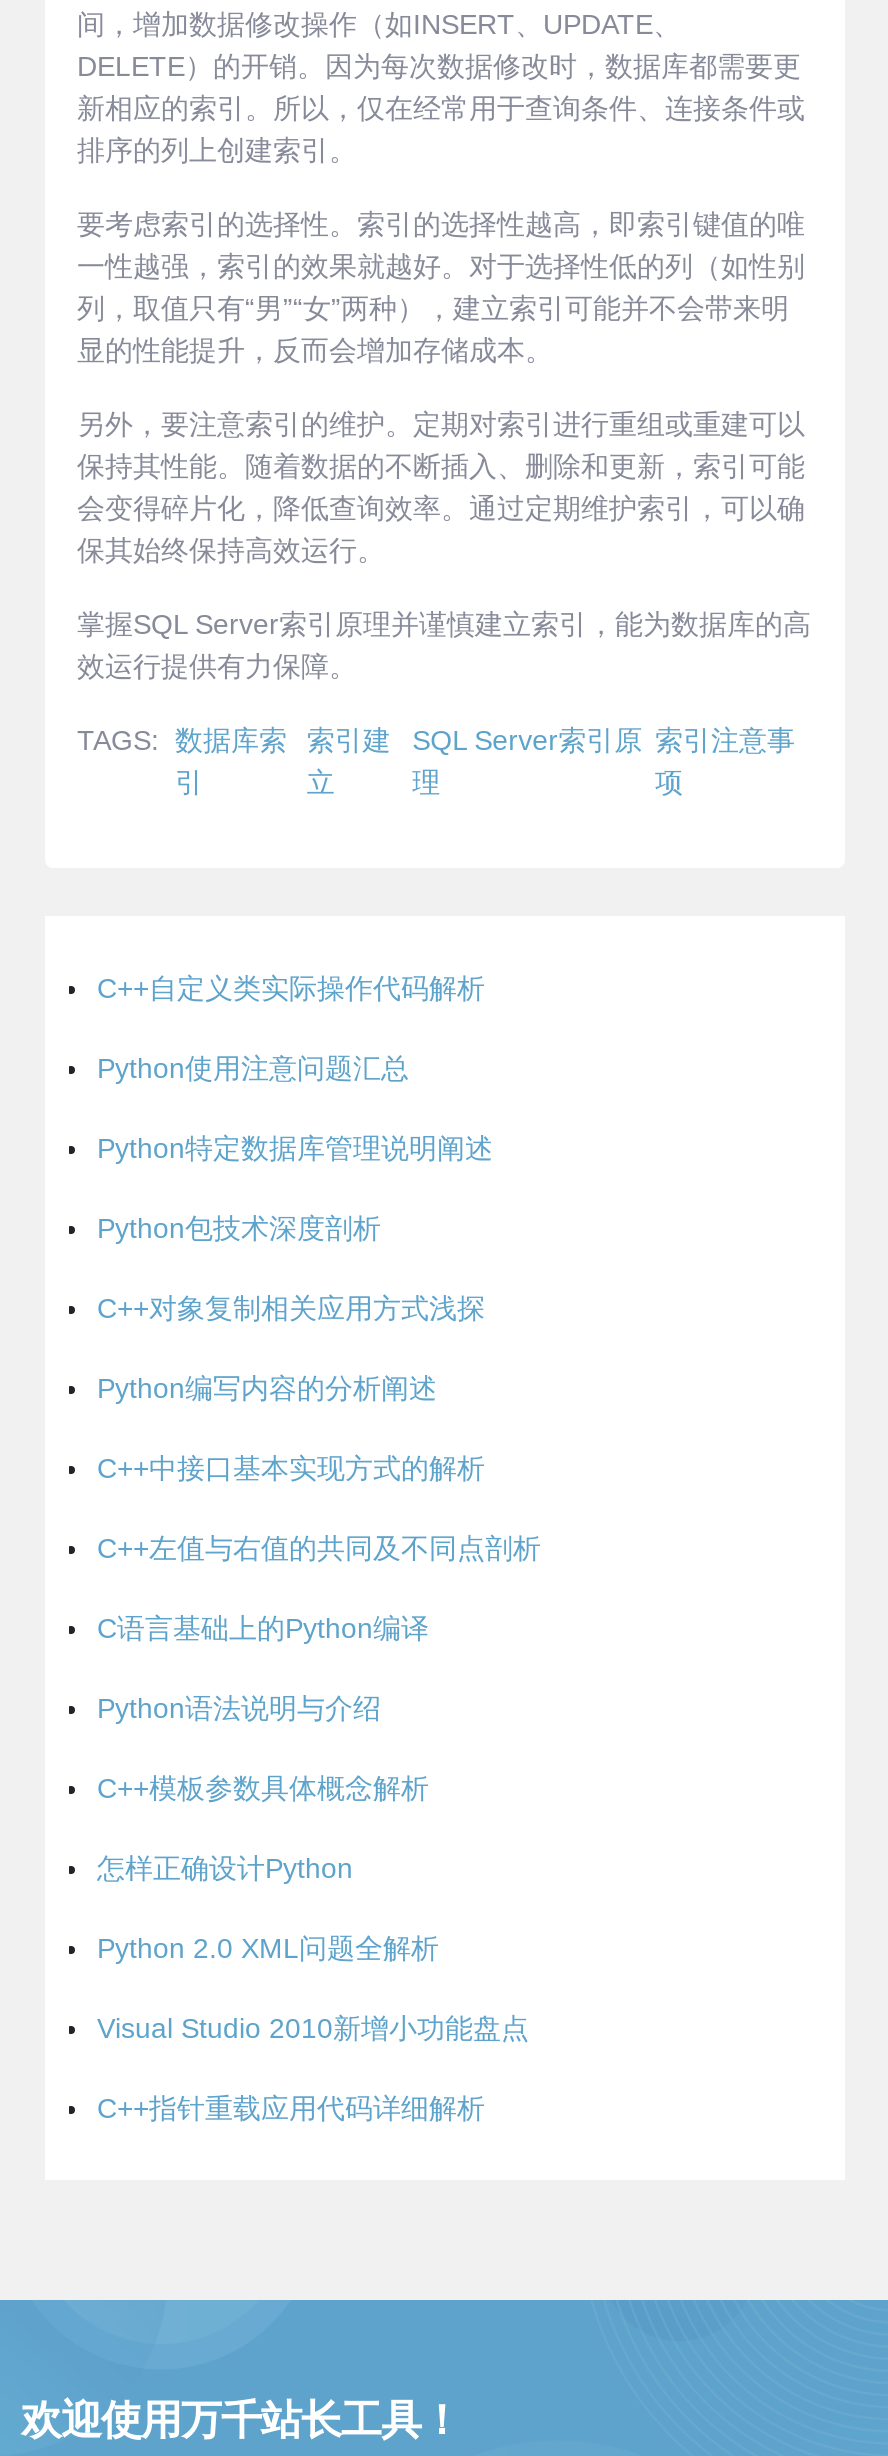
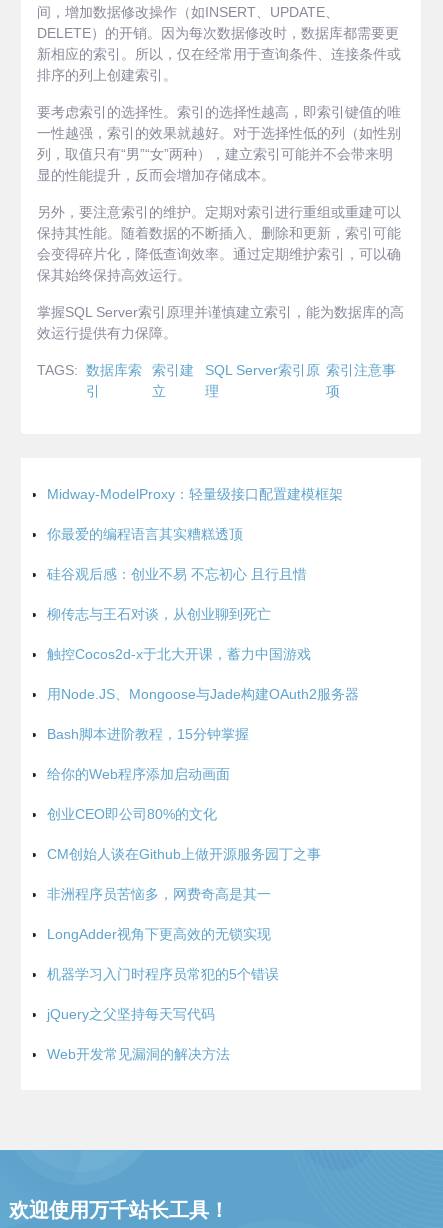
[97,973,485,1005] C++自定义类实际操作代码解析 -> [47,486,343,502] Midway-ModelProxy：轻量级接口配置建模框架
[97,1053,409,1085] Python使用注意问题汇总 -> [47,526,243,542] 你最爱的编程语言其实糟糕透顶
[97,1133,493,1165] Python特定数据库管理说明阐述 -> [47,566,307,582] 硅谷观后感：创业不易 不忘初心 且行且惜
[97,1213,381,1245] Python包技术深度剖析 -> [47,606,271,622] 柳传志与王石对谈，从创业聊到死亡
[97,1293,485,1325] C++对象复制相关应用方式浅探 -> [47,646,311,662] 触控Cocos2d-x于北大开课，蓄力中国游戏
[97,1373,437,1405] Python编写内容的分析阐述 -> [47,686,359,702] 用Node.JS、Mongoose与Jade构建OAuth2服务器
[97,1453,485,1485] C++中接口基本实现方式的解析 -> [47,726,249,742] Bash脚本进阶教程，15分钟掌握
[97,1533,541,1565] C++左值与右值的共同及不同点剖析 -> [47,766,230,782] 给你的Web程序添加启动画面
[97,1613,429,1645] C语言基础上的Python编译 -> [47,806,217,822] 创业CEO即公司80%的文化
[97,1693,381,1725] Python语法说明与介绍 -> [47,846,321,862] CM创始人谈在Github上做开源服务园丁之事
[97,1773,429,1805] C++模板参数具体概念解析 -> [47,886,271,902] 非洲程序员苦恼多，网费奇高是其一
[97,1853,353,1885] 怎样正确设计Python -> [47,926,271,942] LongAdder视角下更高效的无锁实现
[97,1933,439,1965] Python 2.0 XML问题全解析 -> [47,966,279,982] 机器学习入门时程序员常犯的5个错误
[97,2013,529,2045] Visual Studio 2010新增小功能盘点 -> [47,1006,215,1022] jQuery之父坚持每天写代码
[97,2093,485,2125] C++指针重载应用代码详细解析 -> [47,1046,230,1062] Web开发常见漏洞的解决方法

